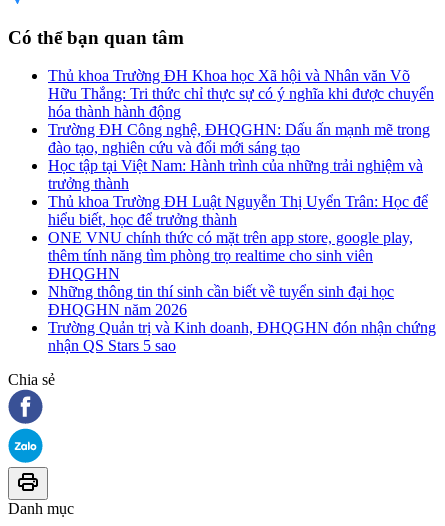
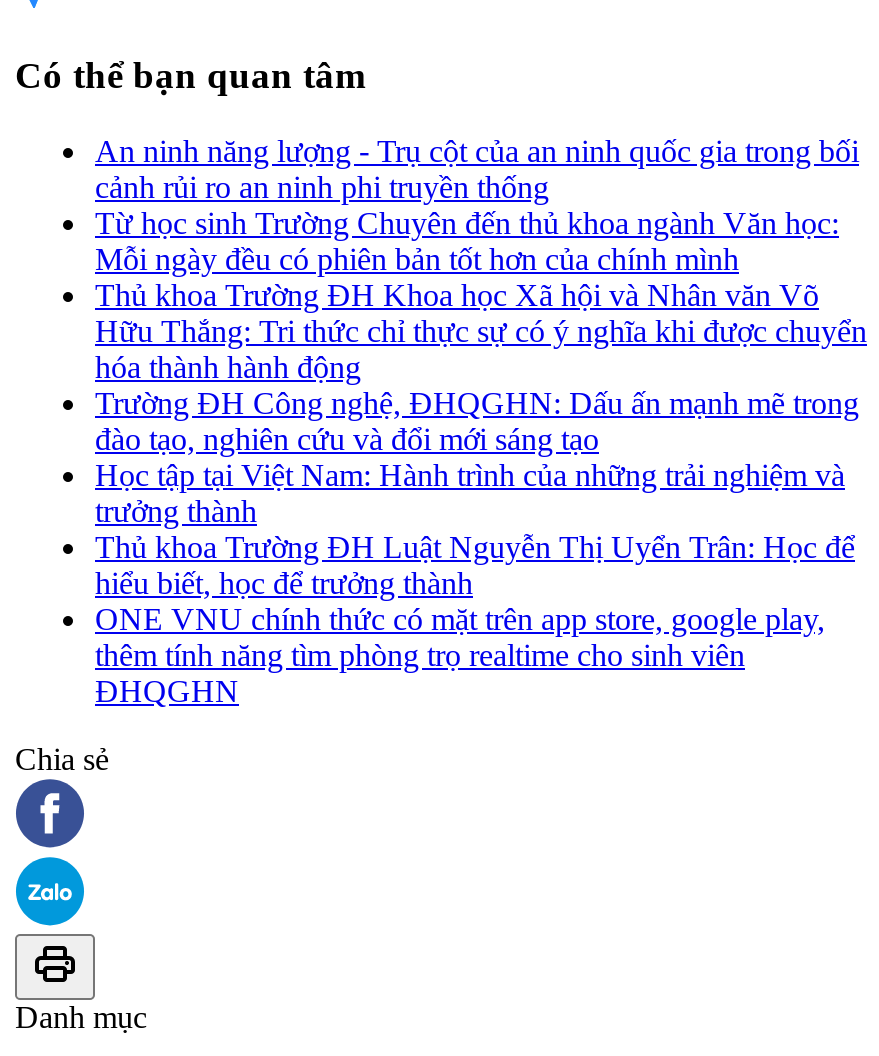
none -> [95,134,859,276] An ninh năng lượng - Trụ cột của an ninh quốc gia trong bối | cảnh rủi ro an ninh phi truyền thống | Từ học sinh Trường Chuyên đến thủ khoa ngành Văn học: | Mỗi ngày đều có phiên bản tốt hơn của chính mình
moved [48,67,434,282] -> [95,278,867,708]: Thủ khoa Trường ĐH Khoa học Xã hội và Nhân văn Võ | Hữu Thắng: Tri thức chỉ thực sự có ý nghĩa khi được chuyển | hóa thành hành động | ... | thêm tính năng tìm phòng trọ realtime cho sinh viên | ĐHQGHN
[48,283,436,354] Những thông tin thí sinh cần biết về tuyển sinh đại học | ĐHQGHN năm 2026 | Trường Quản trị và Kinh doanh, ĐHQGHN đón nhận chứng | nhận QS Stars 5 sao -> none

